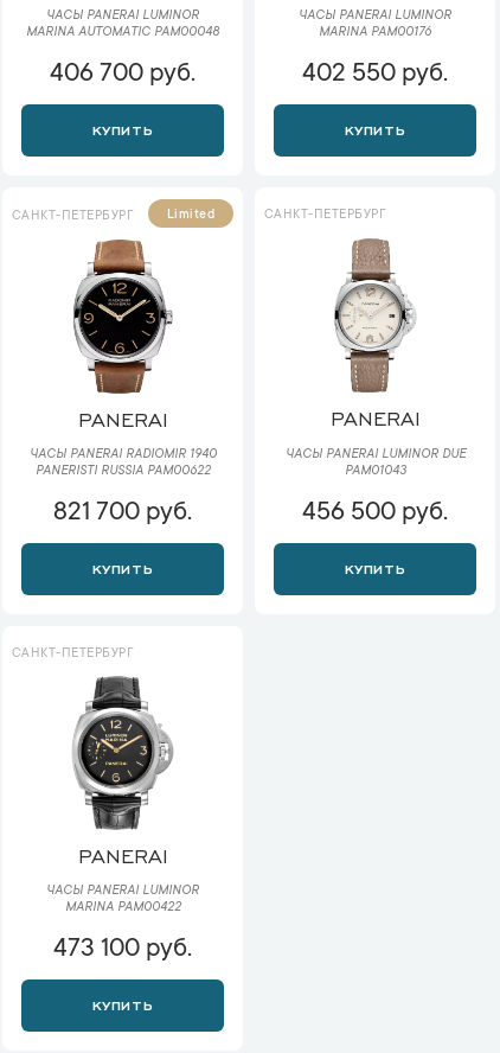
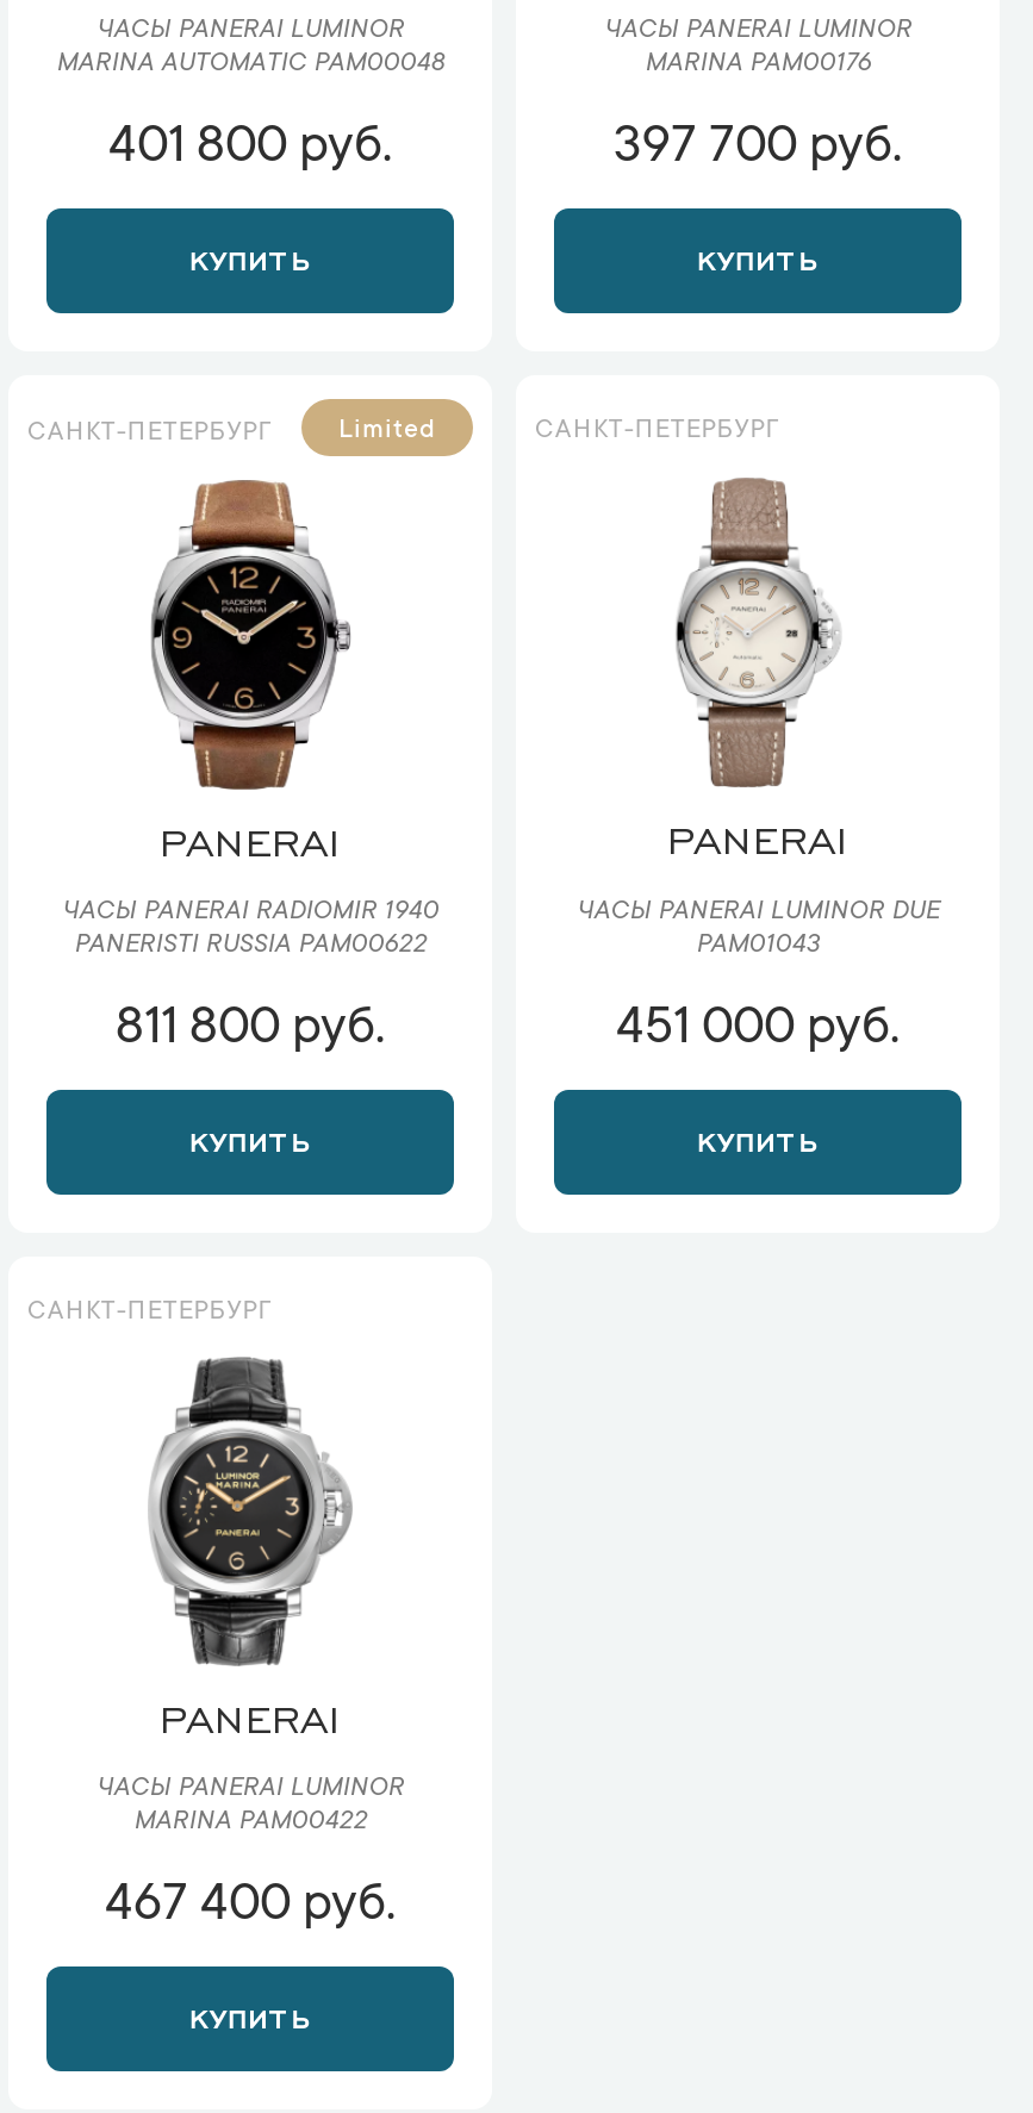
[50,60,195,89] 406 700 руб. -> [108,120,392,177] 401 800 руб.
[302,60,448,89] 402 550 руб. -> [614,120,902,177] 397 700 руб.
[53,499,192,528] 821 700 руб. -> [116,1002,385,1059] 811 800 руб.
[302,499,448,528] 456 500 руб. -> [616,1002,900,1059] 451 000 руб.
[53,936,192,964] 473 100 руб. -> [105,1878,396,1936] 467 400 руб.

